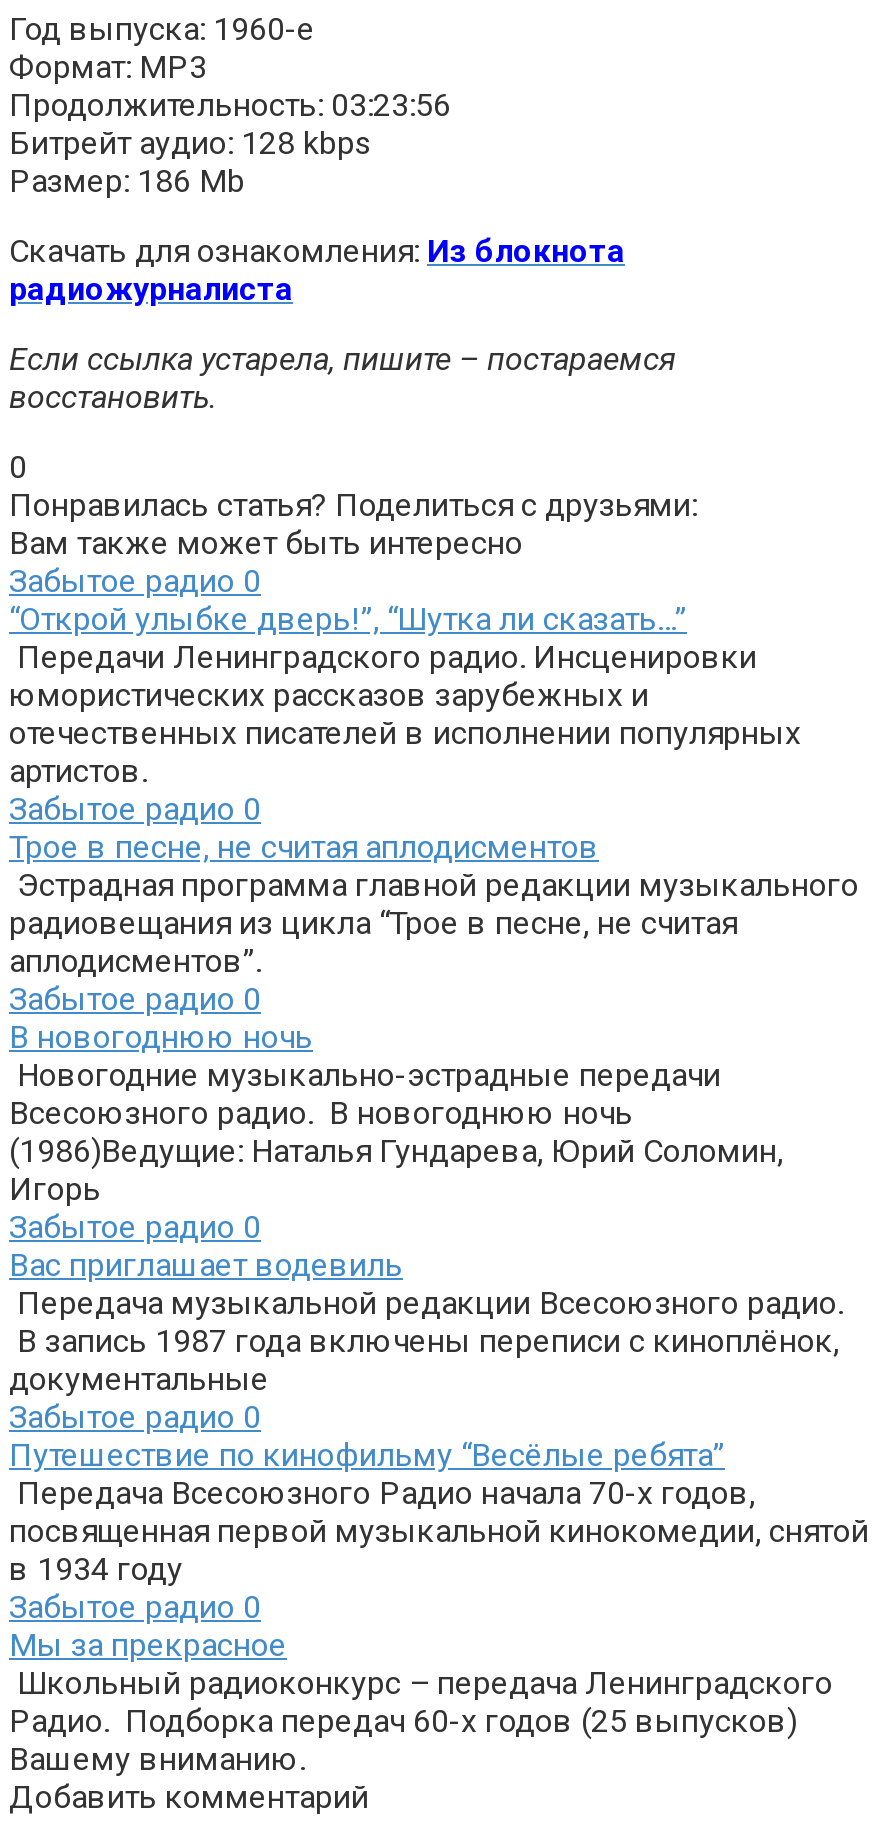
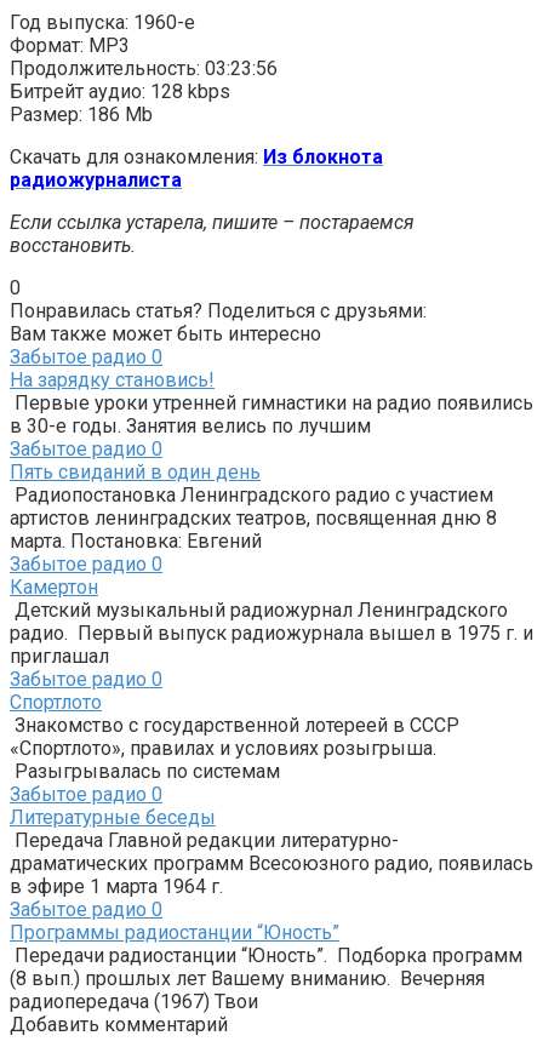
[9,600,801,790] “Открой улыбке дверь!”, “Шутка ли сказать…” | Передачи Ленинградского радио. Инсценировки | юмористических рассказов зарубежных и | отечественных писателей в исполнении популярных | артистов. -> [10,368,533,437] На зарядку становись! | Первые уроки утренней гимнастики на радио появились | в 30-е годы. Занятия велись по лучшим
[9,828,859,980] Трое в песне, не считая аплодисментов | Эстрадная программа главной редакции музыкального | радиовещания из цикла “Трое в песне, не считая | аплодисментов”. -> [10,460,497,552] Пять свиданий в один день | Радиопостановка Ленинградского радио с участием | артистов ленинградских театров, посвященная дню 8 | марта. Постановка: Евгений
[9,1018,783,1208] В новогоднюю ночь | Новогодние музыкально-эстрадные передачи | Всесоюзного радио. В новогоднюю ночь | (1986)Ведущие: Наталья Гундарева, Юрий Соломин, | Игорь -> [10,575,533,667] Камертон | Детский музыкальный радиожурнал Ленинградского | радио. Первый выпуск радиожурнала вышел в 1975 г. и | приглашал
[9,1246,843,1398] Вас приглашает водевиль | Передача музыкальной редакции Всесоюзного радио. | В запись 1987 года включены переписи с киноплёнок, | документальные -> [10,690,459,783] Спортлото | Знакомство с государственной лотереей в СССР | «Спортлото», правилах и условиях розыгрыша. | Разыгрывалась по системам
[9,1436,869,1588] Путешествие по кинофильму “Весёлые ребята” | Передача Всесоюзного Радио начала 70-х годов, | посвященная первой музыкальной кинокомедии, снятой | в 1934 году -> [10,806,533,898] Литературные беседы | Передача Главной редакции литературно- | драматических программ Всесоюзного радио, появилась | в эфире 1 марта 1964 г.
[9,1626,833,1778] Мы за прекрасное | Школьный радиоконкурс – передача Ленинградского | Радио. Подборка передач 60-х годов (25 выпусков) | Вашему вниманию. -> [10,921,522,1013] Программы радиостанции “Юность” | Передачи радиостанции “Юность”. Подборка программ | (8 вып.) прошлых лет Вашему вниманию. Вечерняя | радиопередача (1967) Твои

